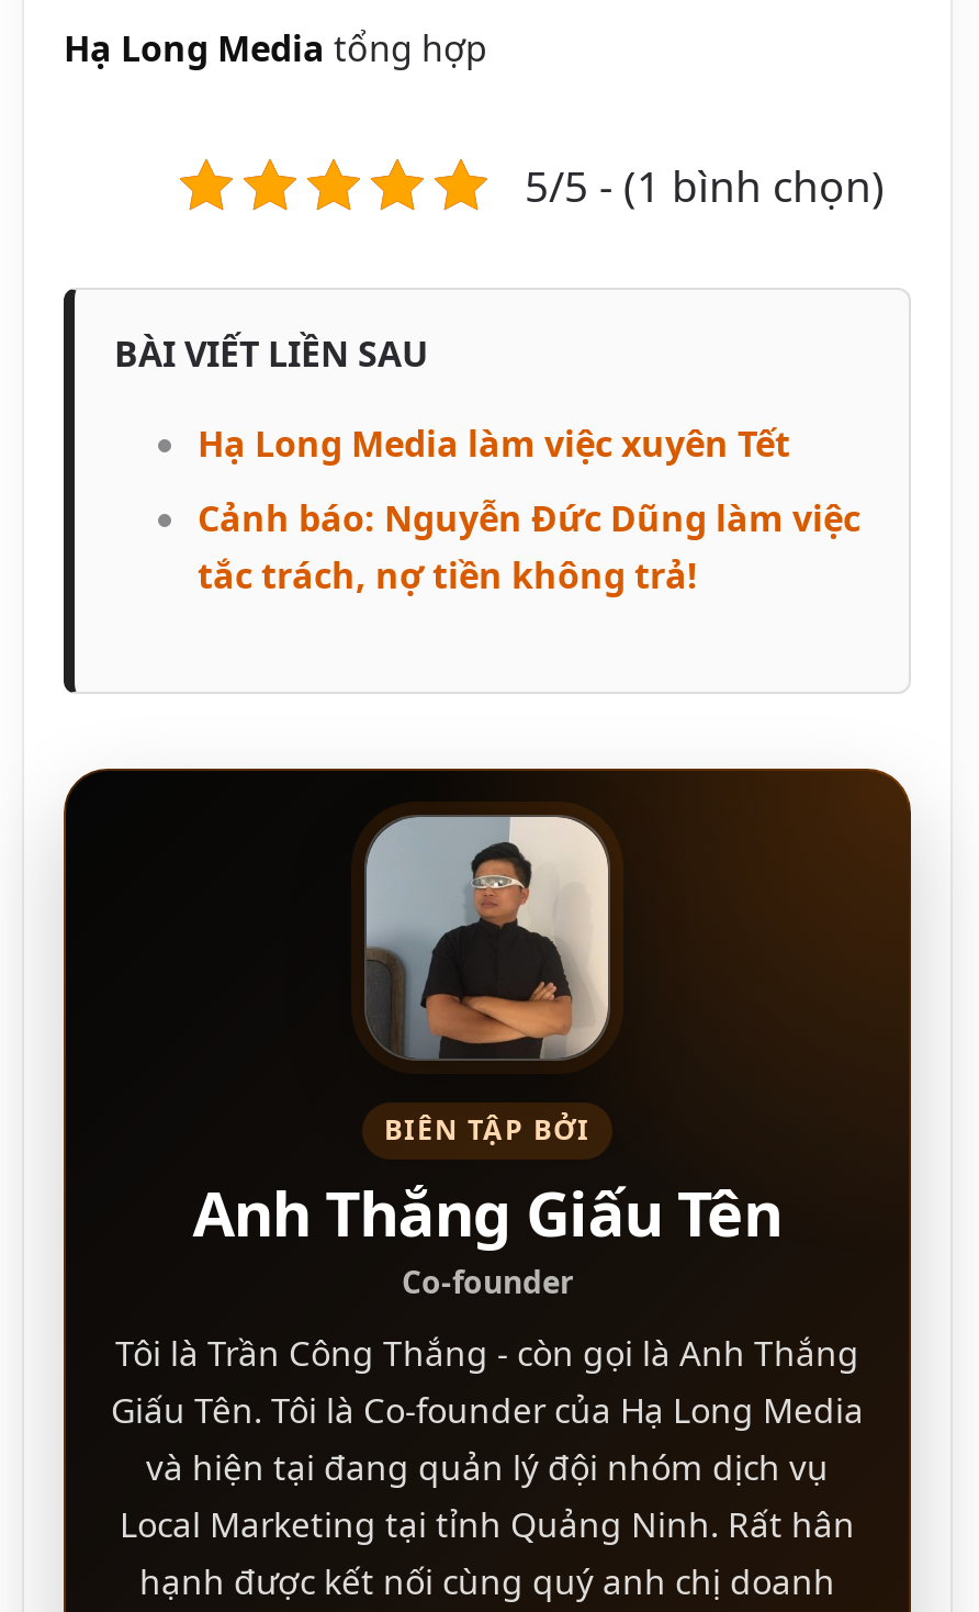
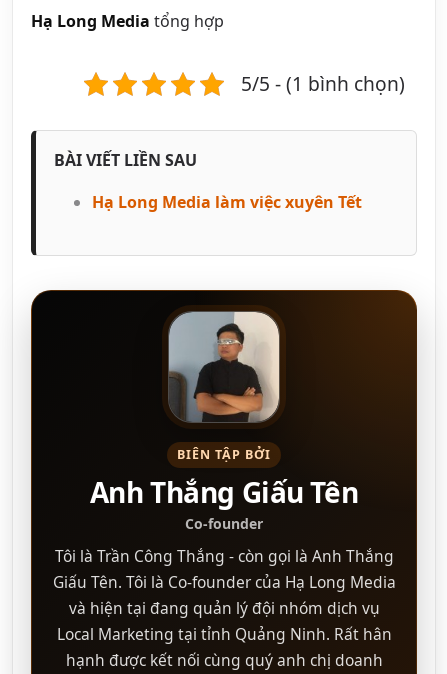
[198,494,860,599] Cảnh báo: Nguyễn Đức Dũng làm việc | tắc trách, nợ tiền không trả! -> none

